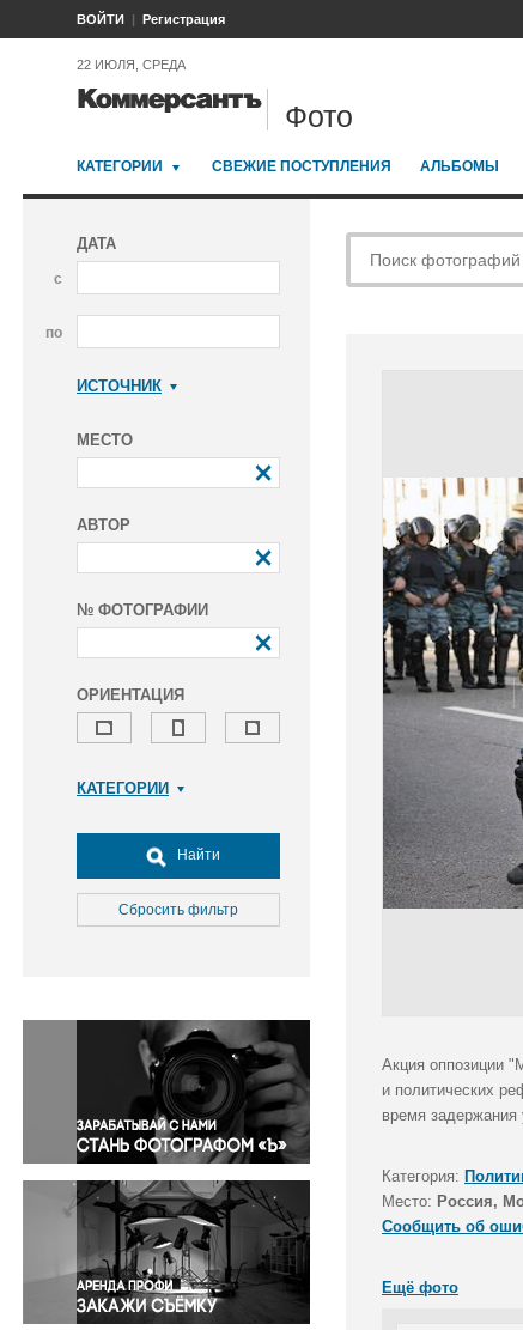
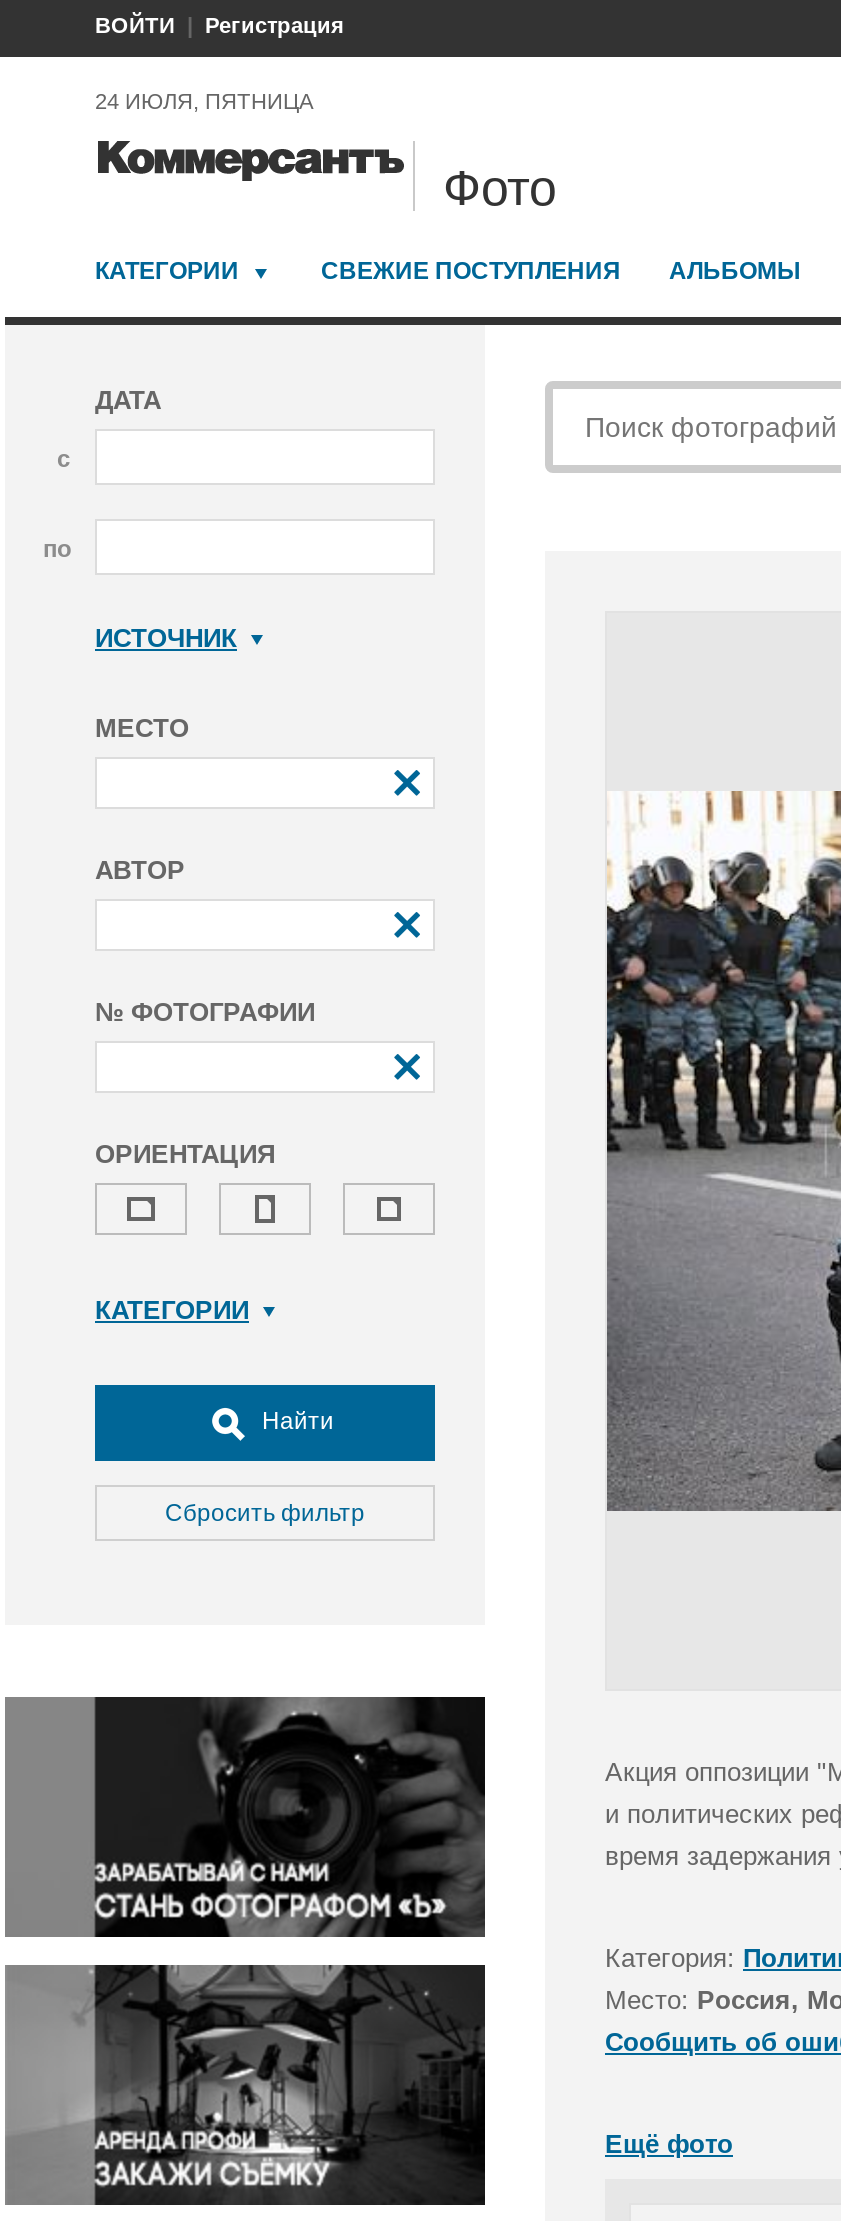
[77,57,186,72] 22 ИЮЛЯ, СРЕДА -> [95,89,313,113] 24 ИЮЛЯ, ПЯТНИЦА

